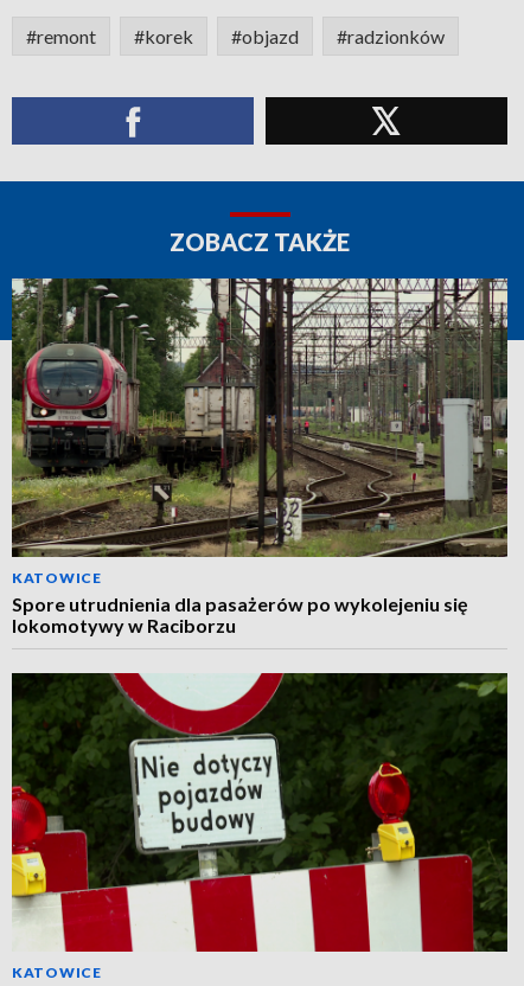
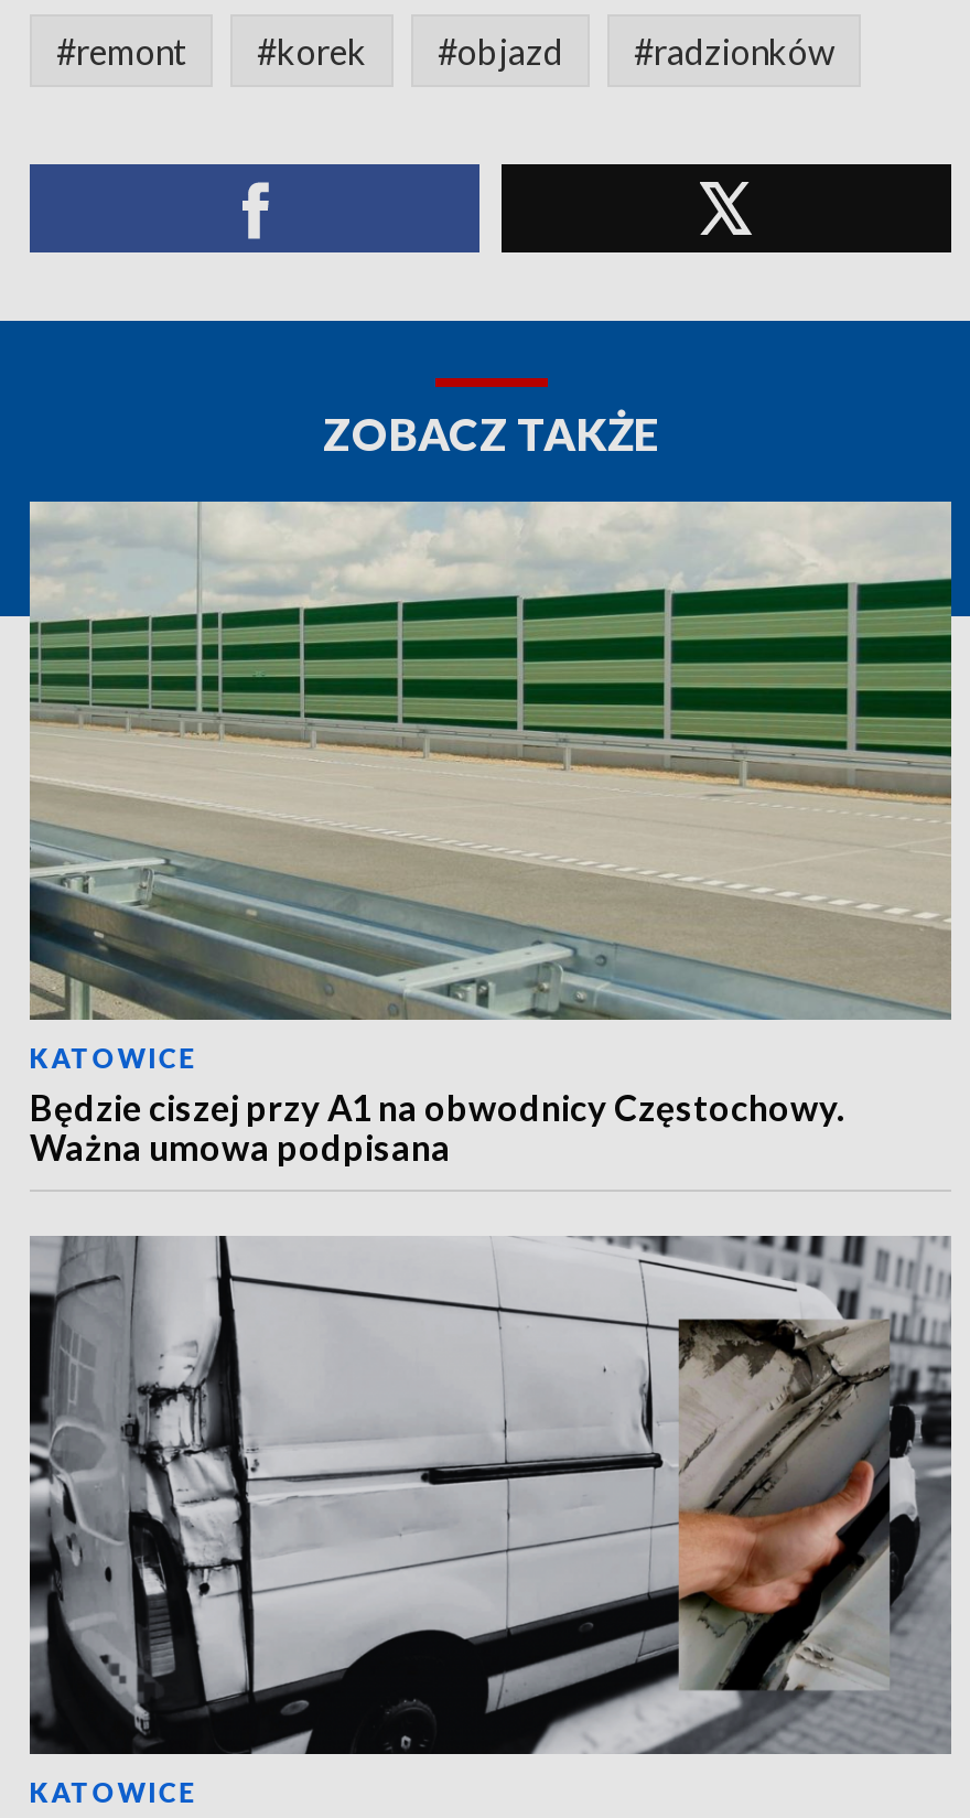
[11,277,509,636] [image] | Spore utrudnienia dla pasażerów po wykolejeniu się | lokomotywy w Raciborzu -> [28,499,953,1167] [image] | Będzie ciszej przy A1 na obwodnicy Częstochowy. | Ważna umowa podpisana
[11,672,509,953] [image] -> [28,1234,953,1756] [image]

